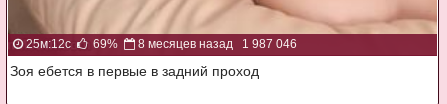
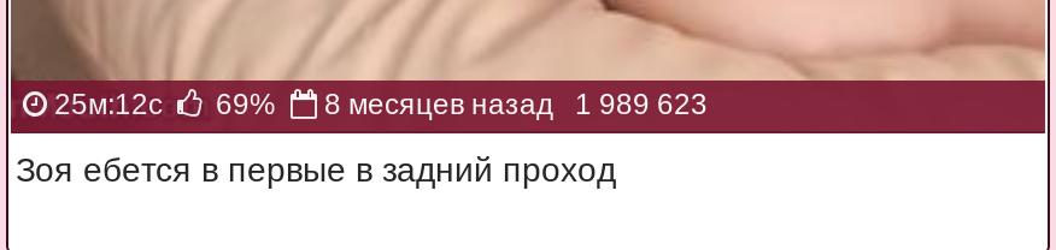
[138,37,297,51] 8 месяцев назад 1 987 046 -> [324,89,708,123] 8 месяцев назад 1 989 623

